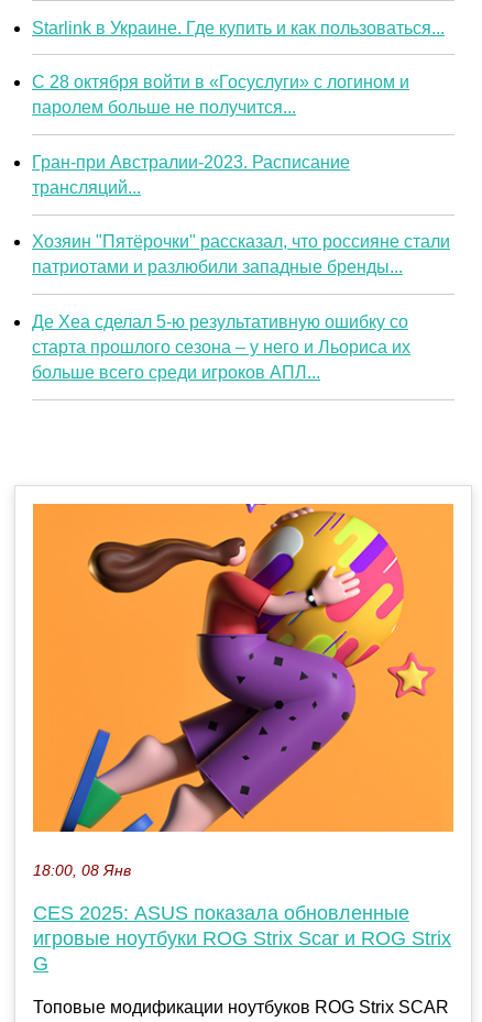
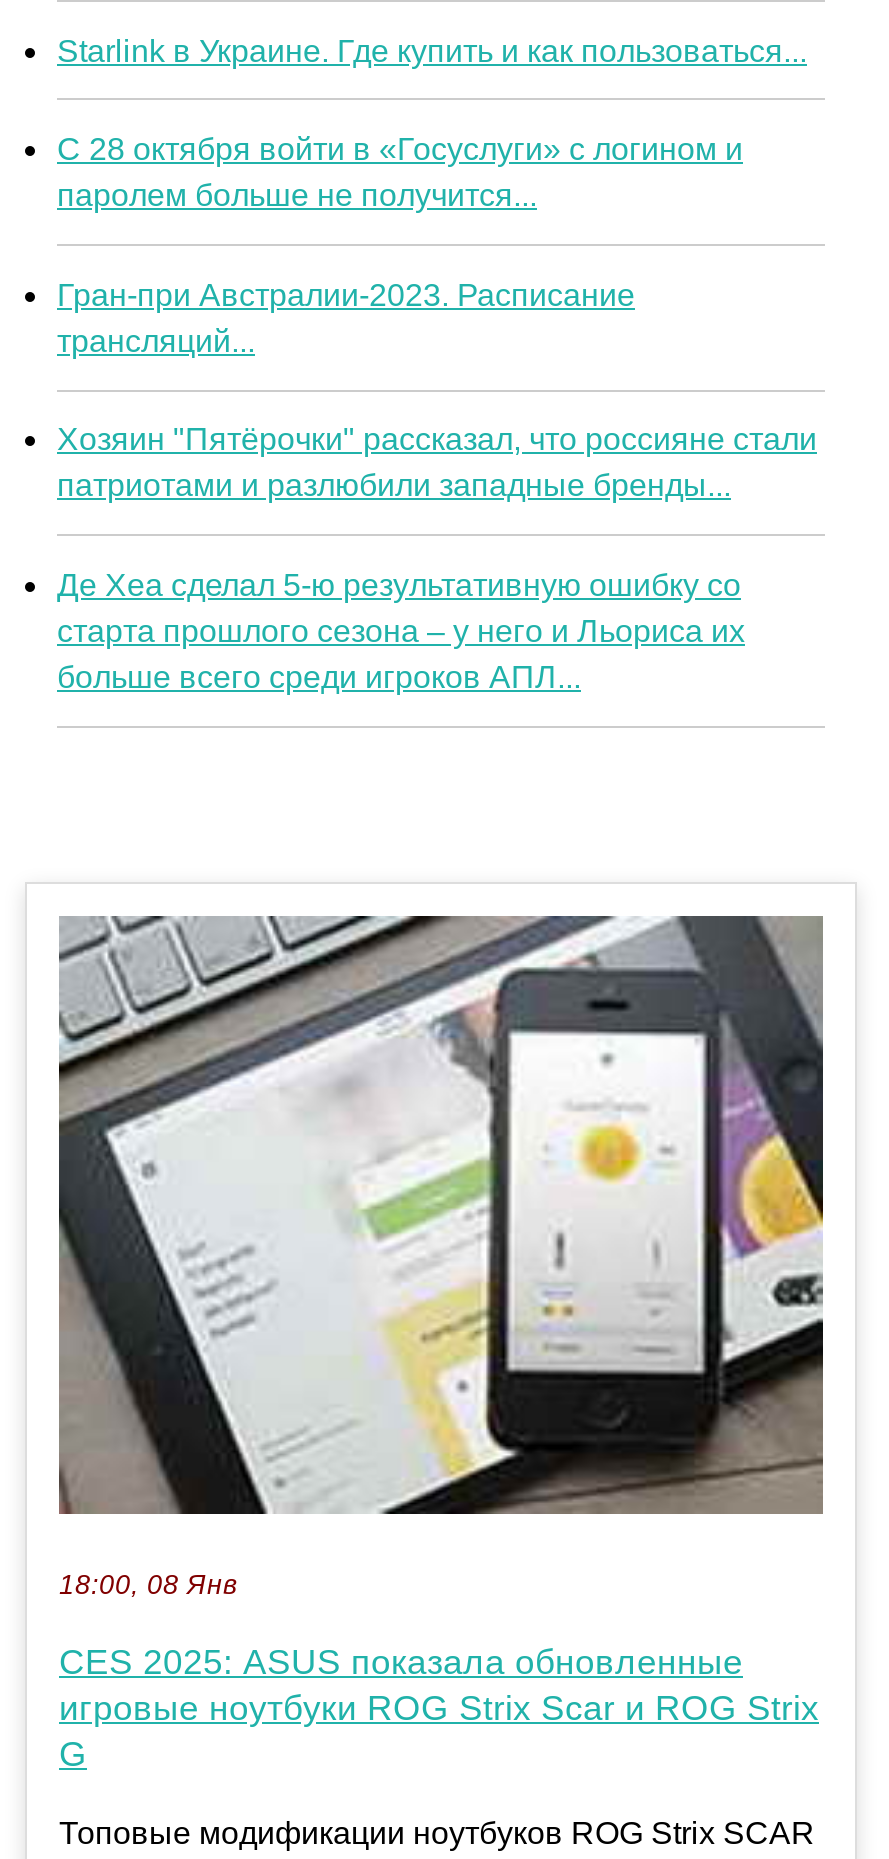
[32,503,454,833] [image] -> [57,914,825,1518] [image]

